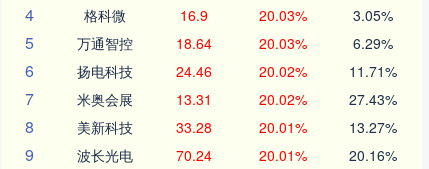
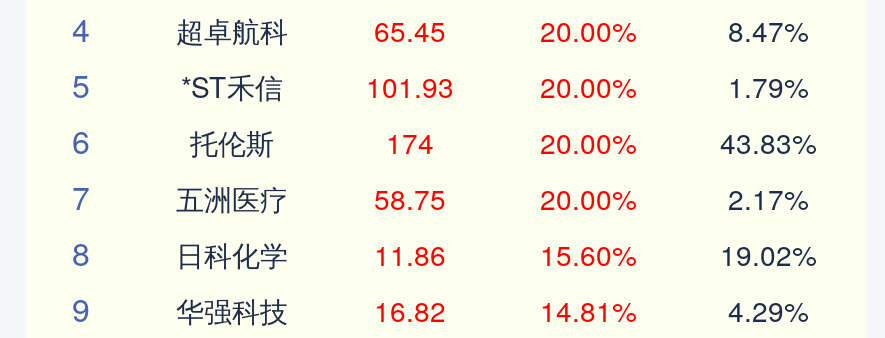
[84,5,393,25] 格科微 | 16.9 | 20.03% | 3.05% -> [176,11,808,51] 超卓航科 | 65.45 | 20.00% | 8.47%
[77,33,393,53] 万通智控 | 18.64 | 20.03% | 6.29% -> [181,67,808,107] *ST禾信 | 101.93 | 20.00% | 1.79%
[77,61,397,81] 扬电科技 | 24.46 | 20.02% | 11.71% -> [190,123,816,163] 托伦斯 | 174 | 20.00% | 43.83%
[77,89,397,109] 米奥会展 | 13.31 | 20.02% | 27.43% -> [176,179,808,219] 五洲医疗 | 58.75 | 20.00% | 2.17%
[77,117,397,137] 美新科技 | 33.28 | 20.01% | 13.27% -> [176,235,816,275] 日科化学 | 11.86 | 15.60% | 19.02%
[77,145,397,165] 波长光电 | 70.24 | 20.01% | 20.16% -> [176,291,808,331] 华强科技 | 16.82 | 14.81% | 4.29%

